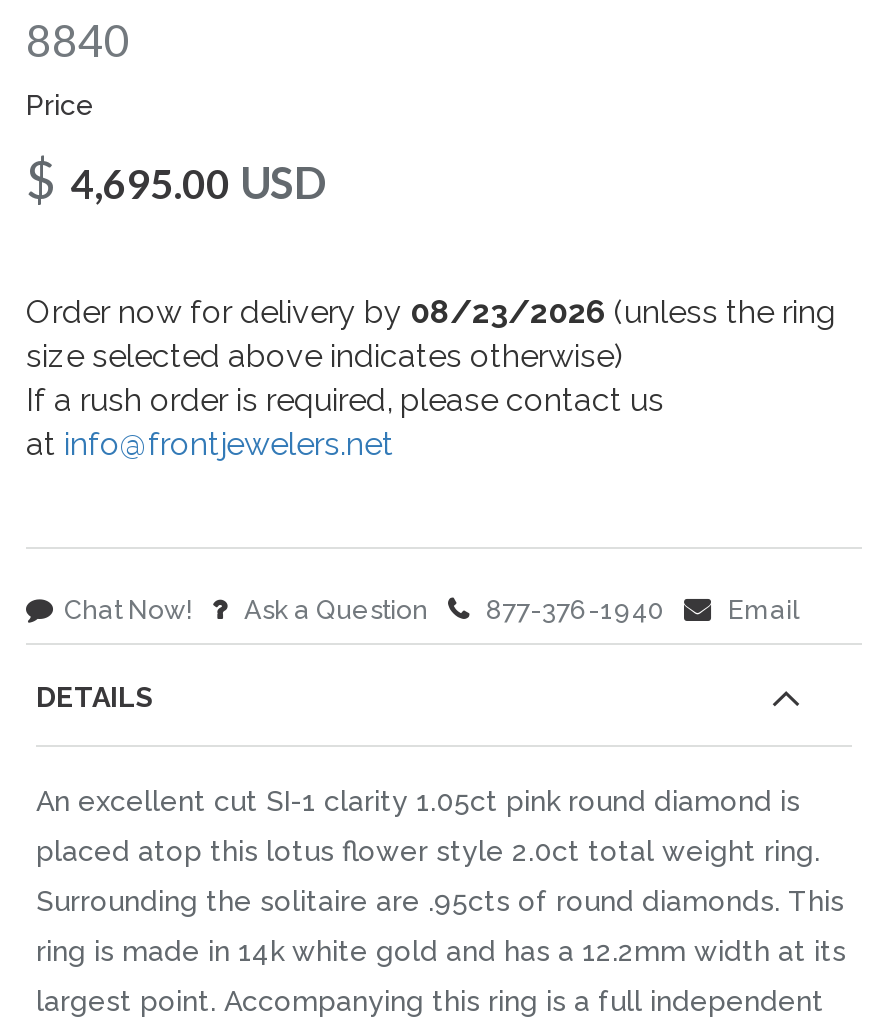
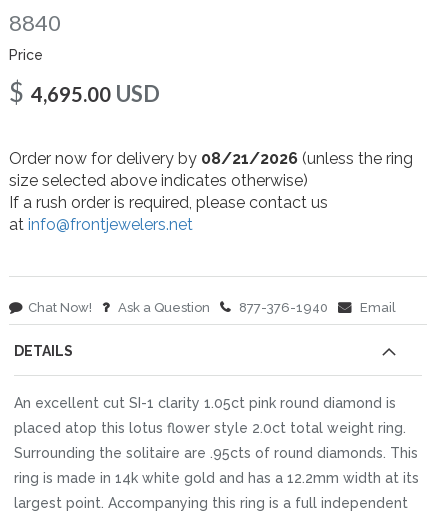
[26,293,836,331] Order now for delivery by 08/23/2026 (unless the ring -> [9,149,413,168] Order now for delivery by 08/21/2026 (unless the ring

